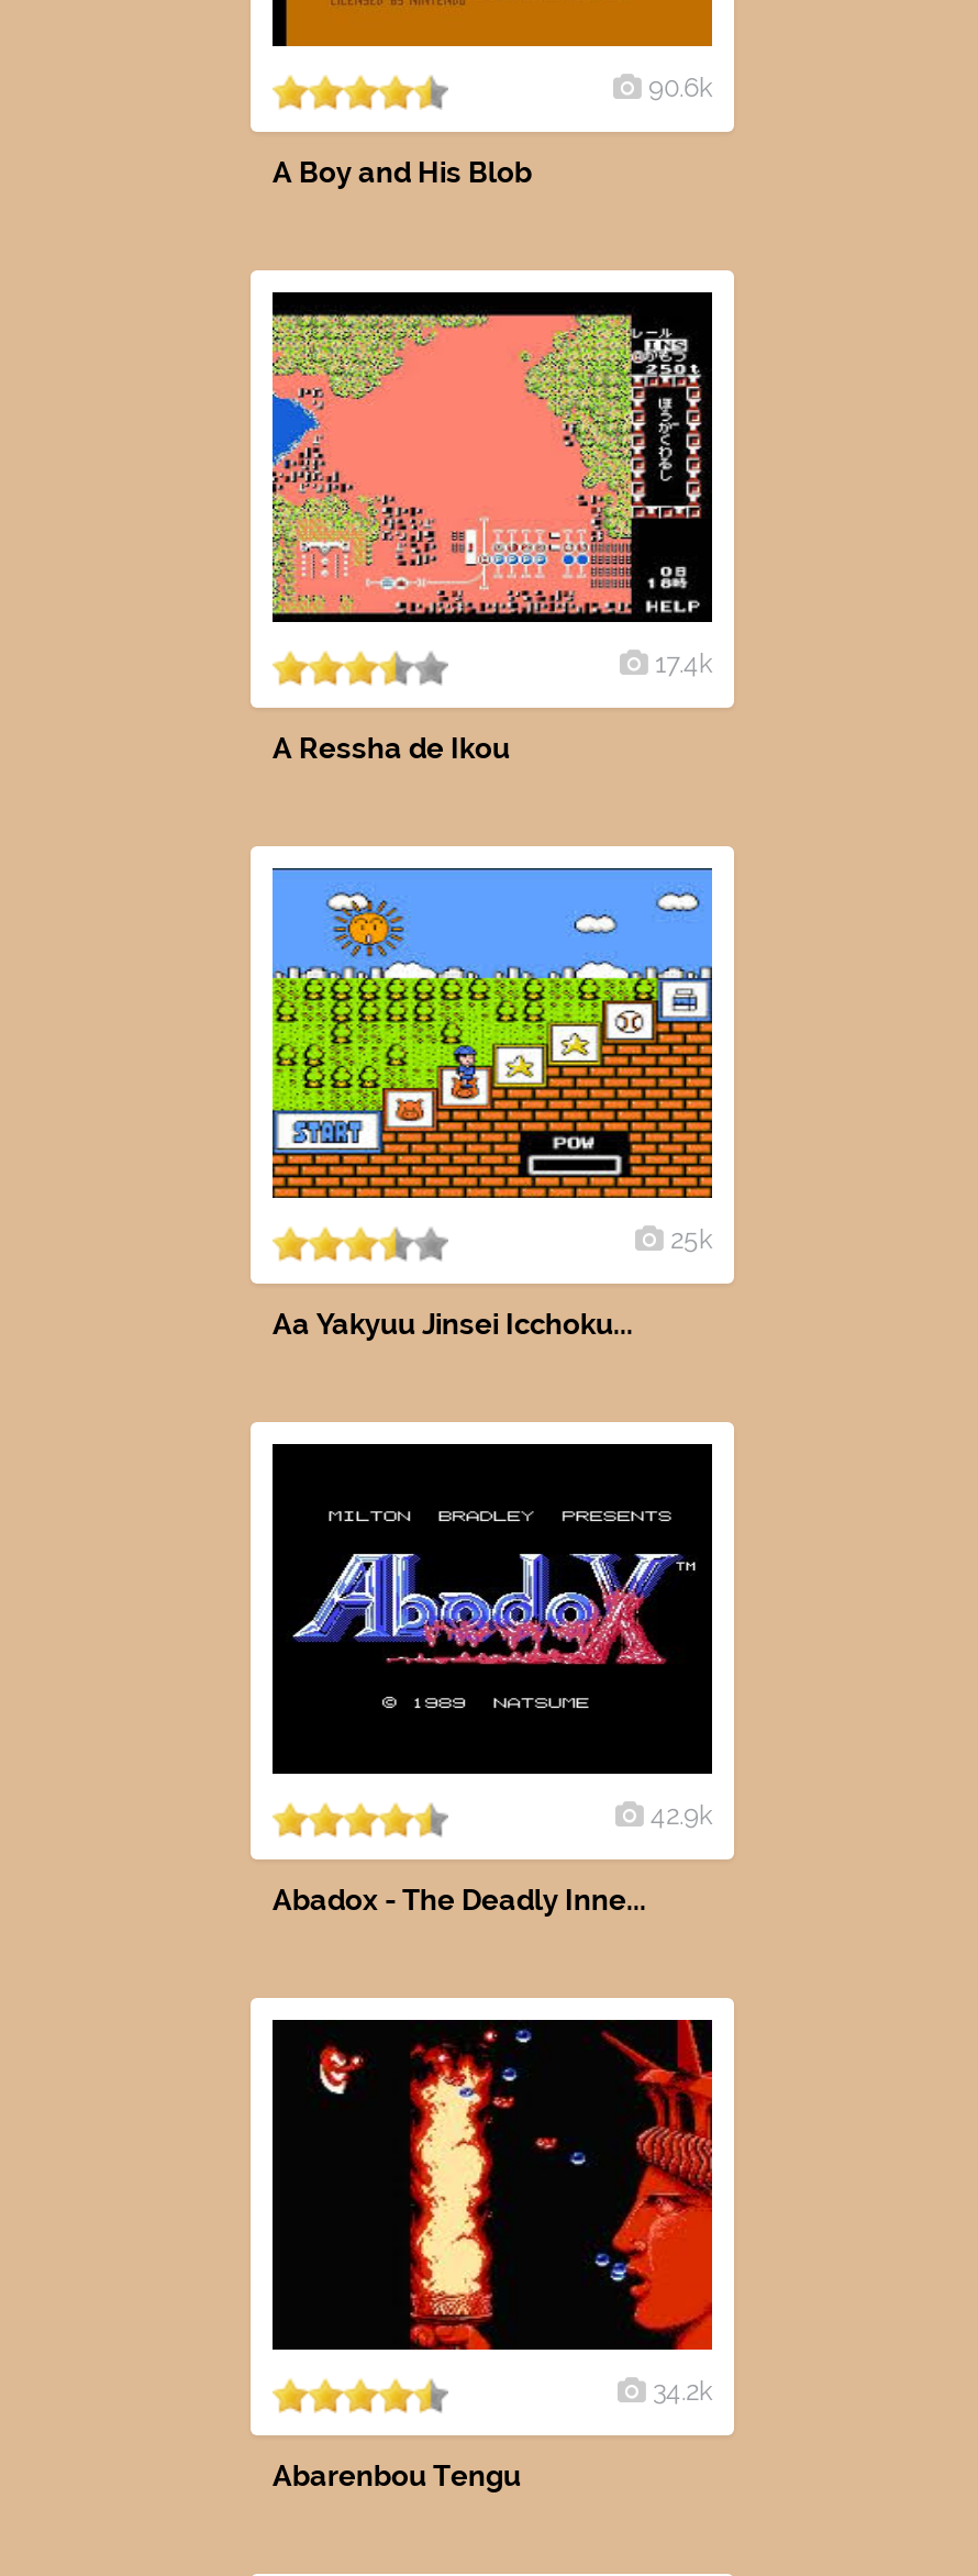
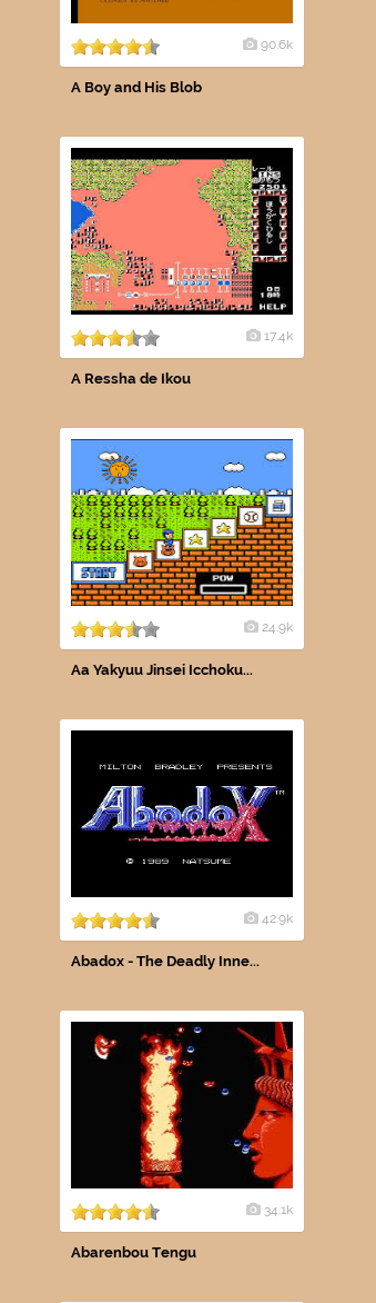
[670,1224,712,1255] 25k -> [262,619,293,635] 24.9k
[653,2376,712,2407] 34.2k -> [264,1202,293,1217] 34.1k

